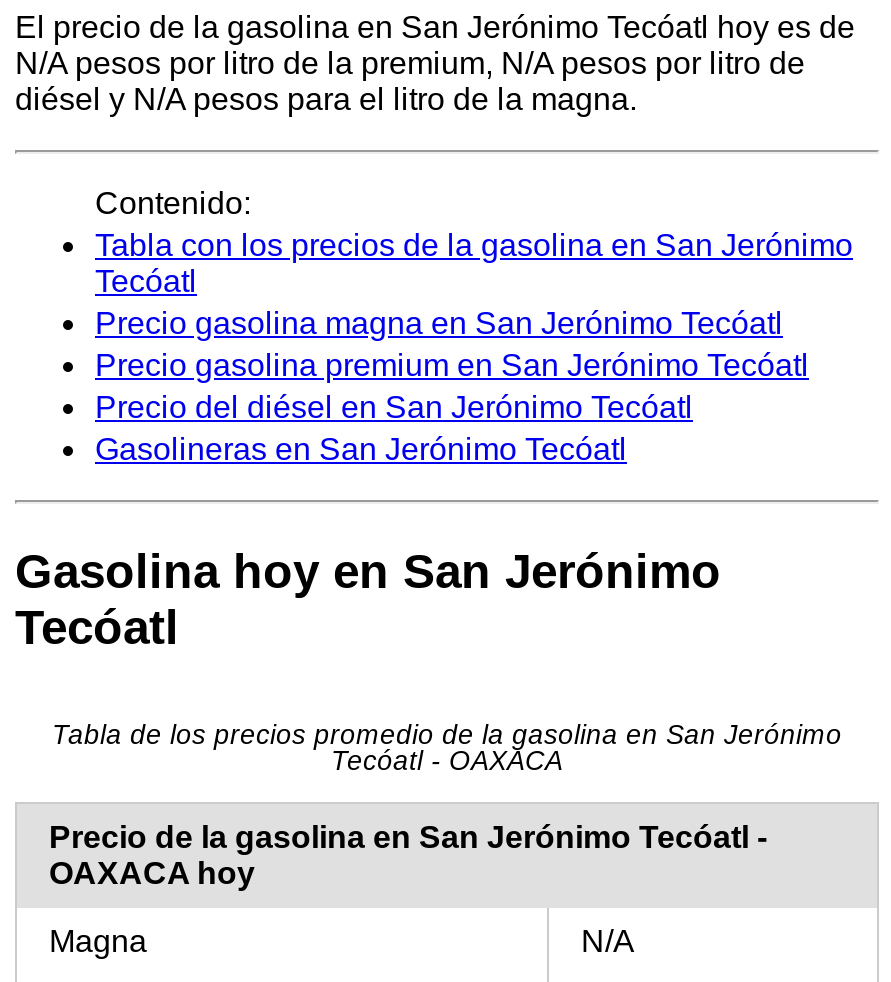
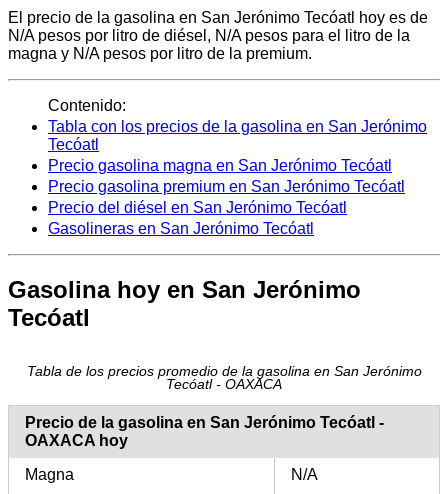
[15,46,805,116] N/A pesos por litro de la premium, N/A pesos por litro de | diésel y N/A pesos para el litro de la magna. -> [8,27,410,62] N/A pesos por litro de diésel, N/A pesos para el litro de la | magna y N/A pesos por litro de la premium.

